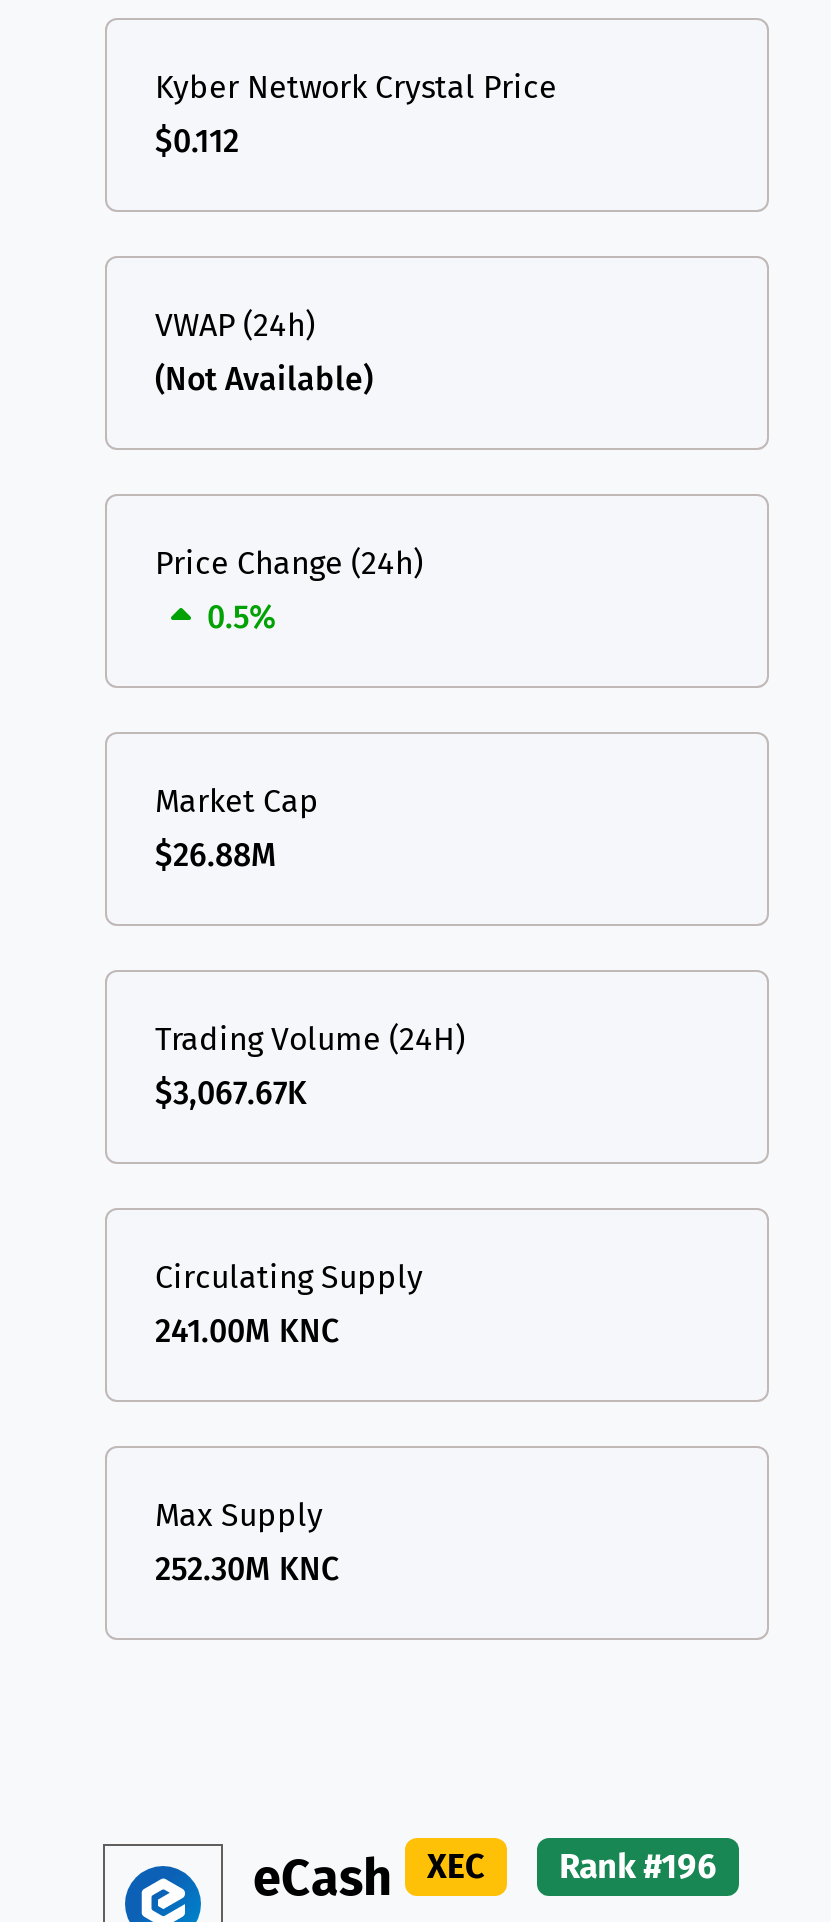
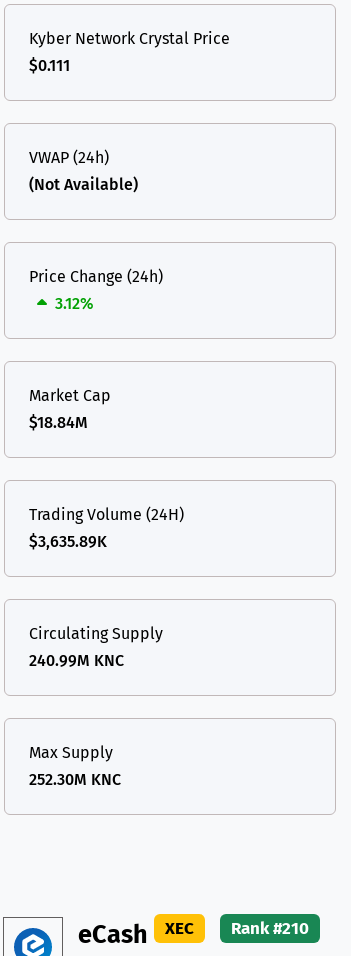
[155,122,239,160] $0.112 -> [29,56,70,75] $0.111
[207,598,277,636] 0.5% -> [55,294,94,313] 3.12%
[155,836,277,874] $26.88M -> [29,413,88,432] $18.84M
[155,1074,307,1112] $3,067.67K -> [29,532,107,551] $3,635.89K
[155,1312,339,1350] 241.00M KNC -> [29,651,124,670] 240.99M KNC
[253,1846,717,1910] eCash XEC Rank #196 -> [78,918,309,950] eCash XEC Rank #210

